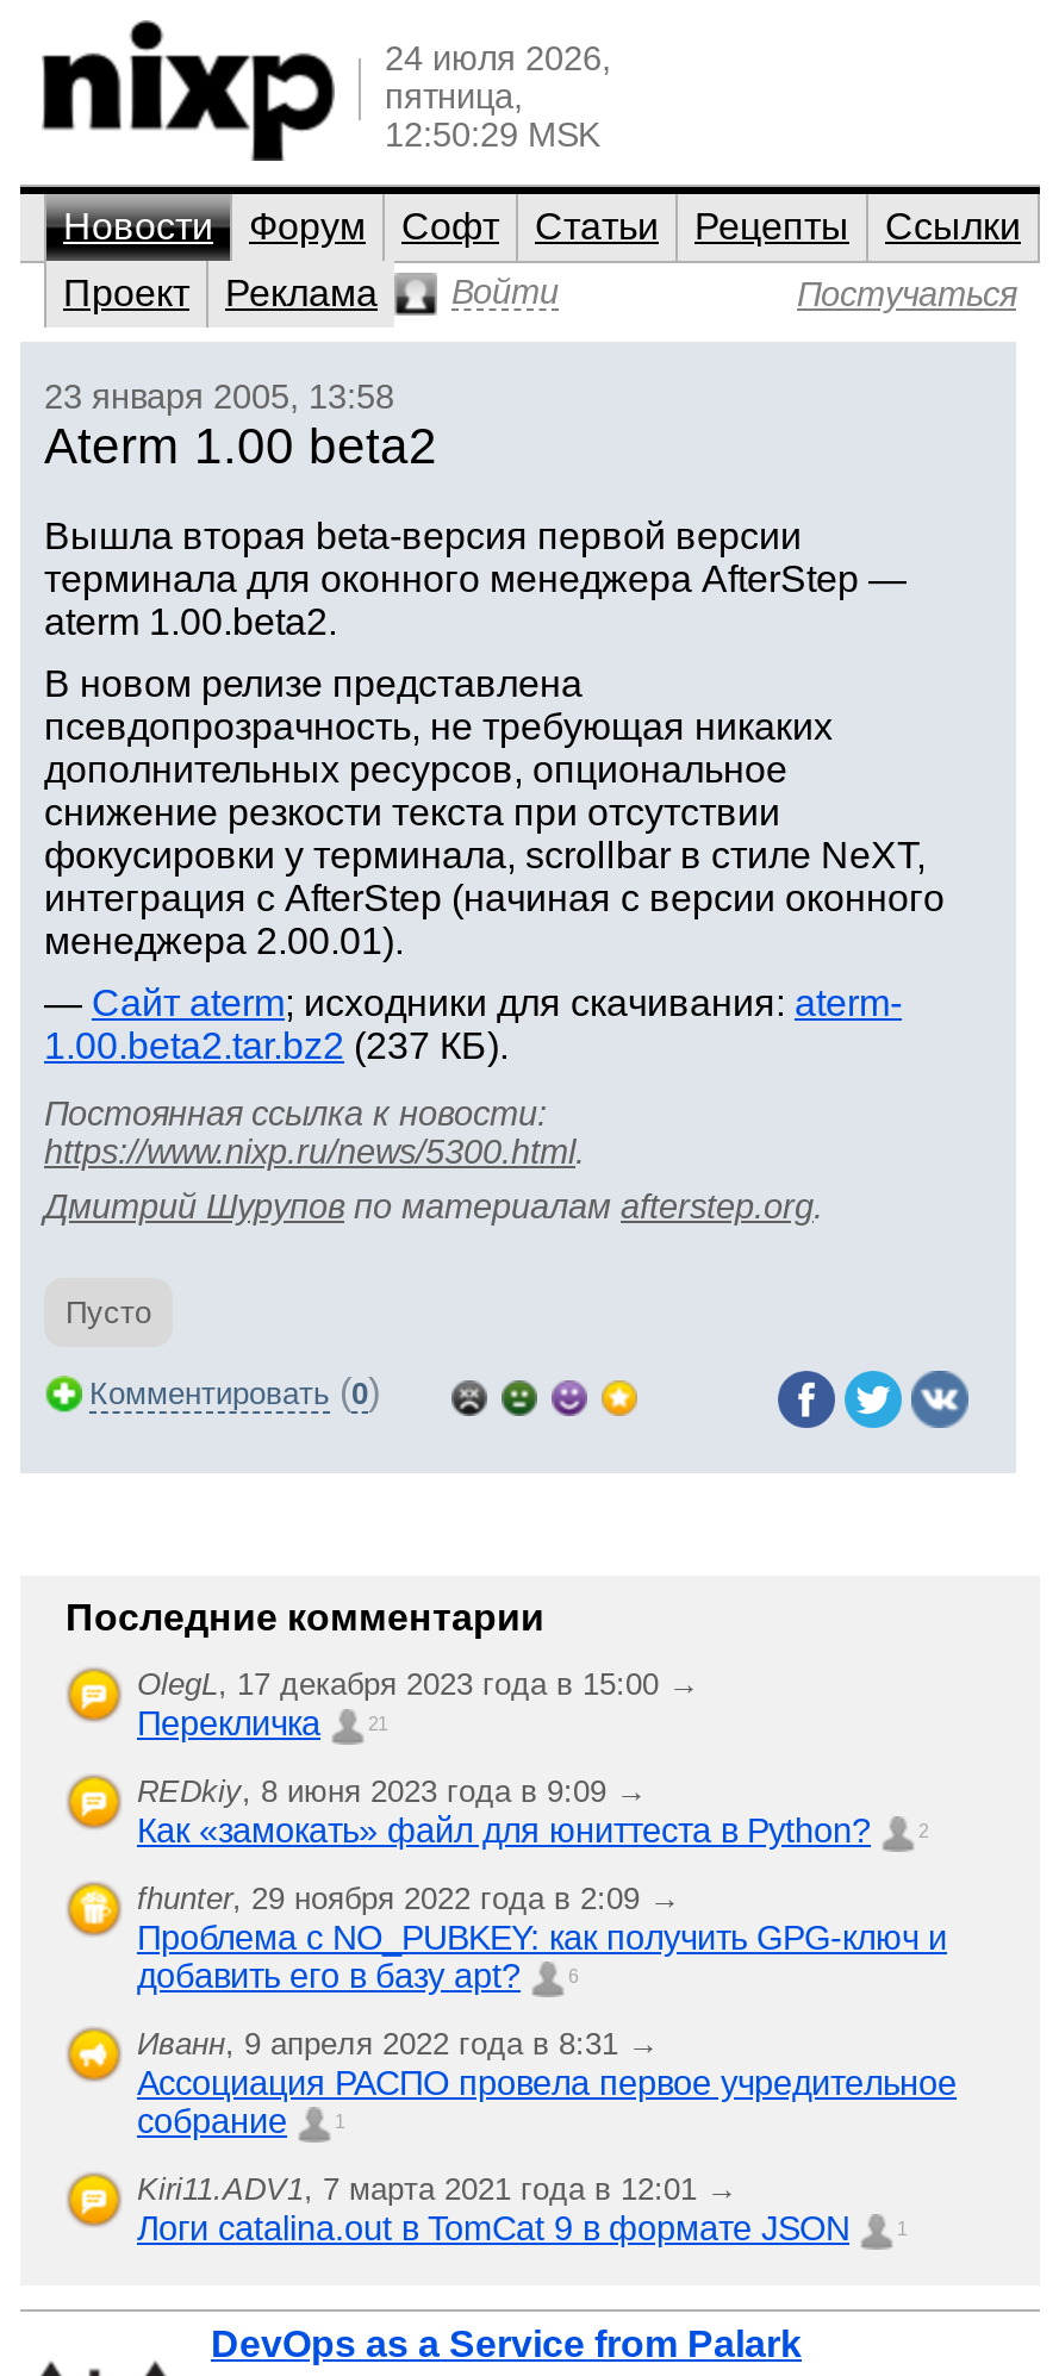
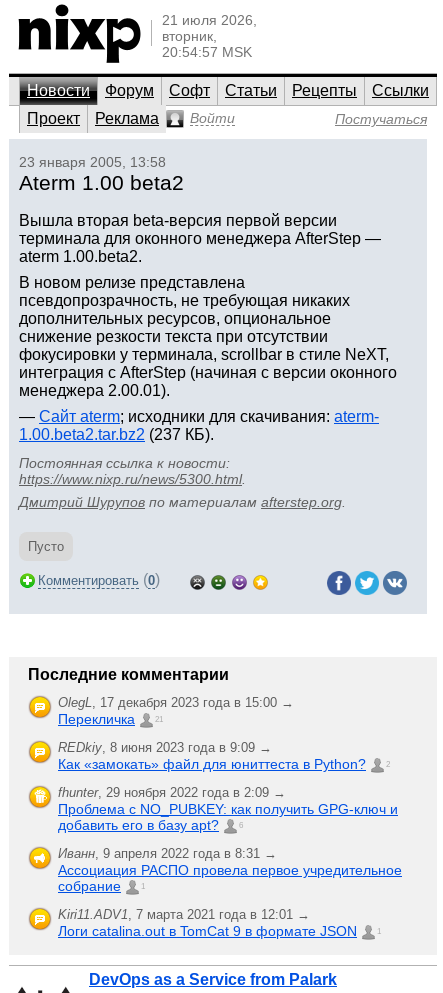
[385,39,611,154] 24 июля 2026, | пятница, | 12:50:29 MSK -> [162,12,257,60] 21 июля 2026, | вторник, | 20:54:57 MSK

